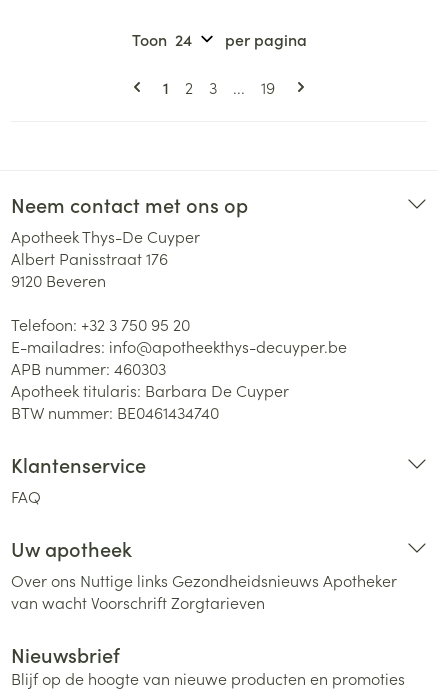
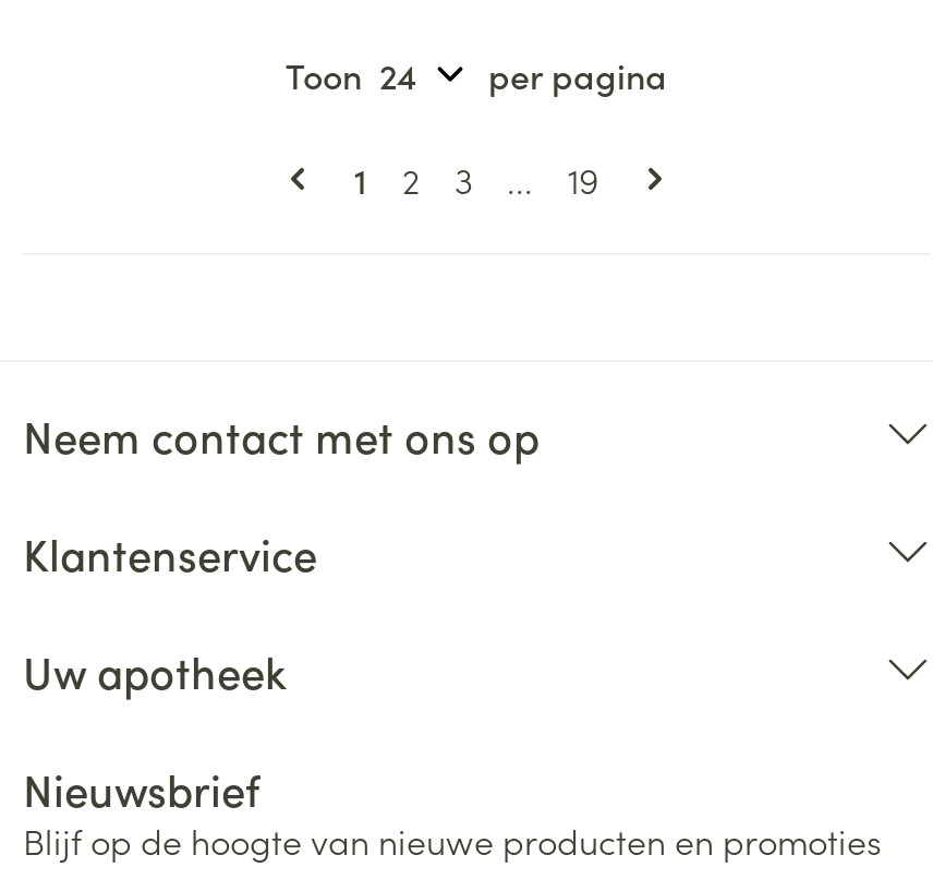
[11,225,347,423] Apotheek Thys-De Cuyper | Albert Panisstraat 176 | 9120 Beveren | Telefoon: +32 3 750 95 20 | E-mailadres: info@apotheekthys-decuyper.be | APB nummer: 460303 | Apotheek titularis: Barbara De Cuyper | BTW nummer: BE0461434740 -> none
[11,485,41,507] FAQ -> none
[11,569,397,613] Over ons Nuttige links Gezondheidsnieuws Apotheker | van wacht Voorschrift Zorgtarieven -> none

